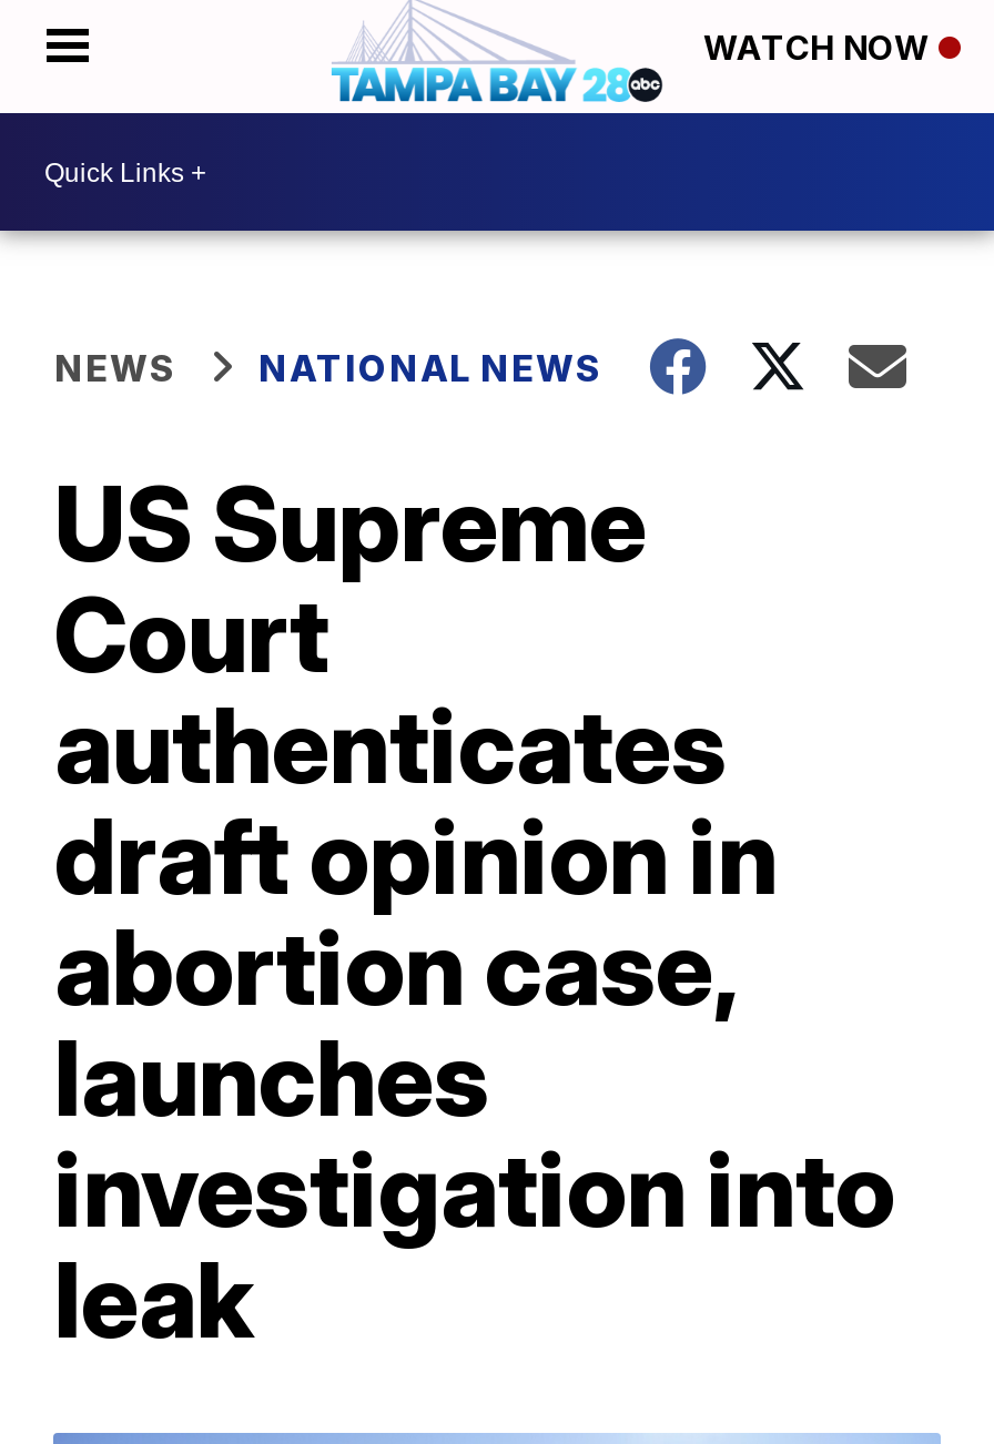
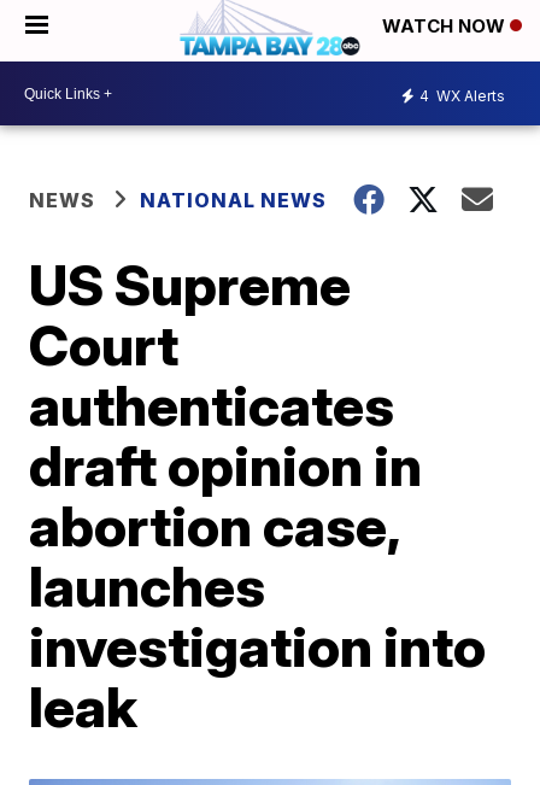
none -> [419,86,505,104] 4 WX Alerts

